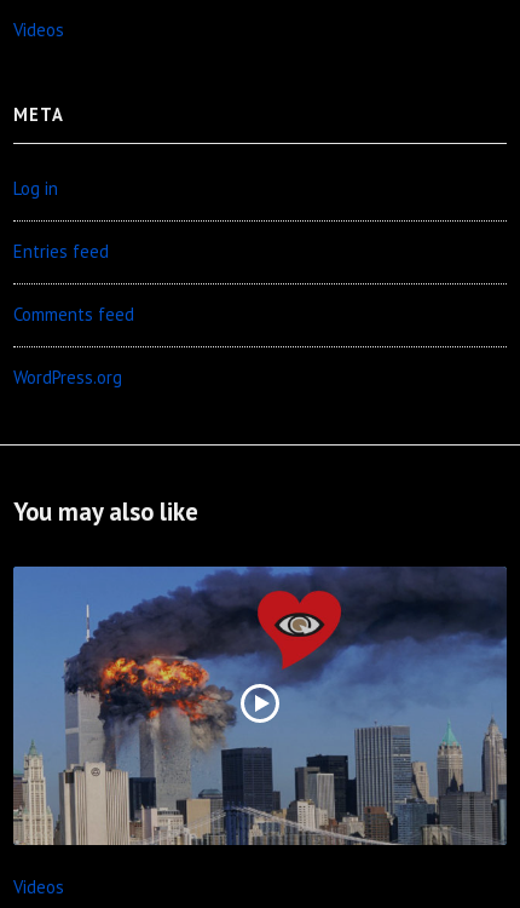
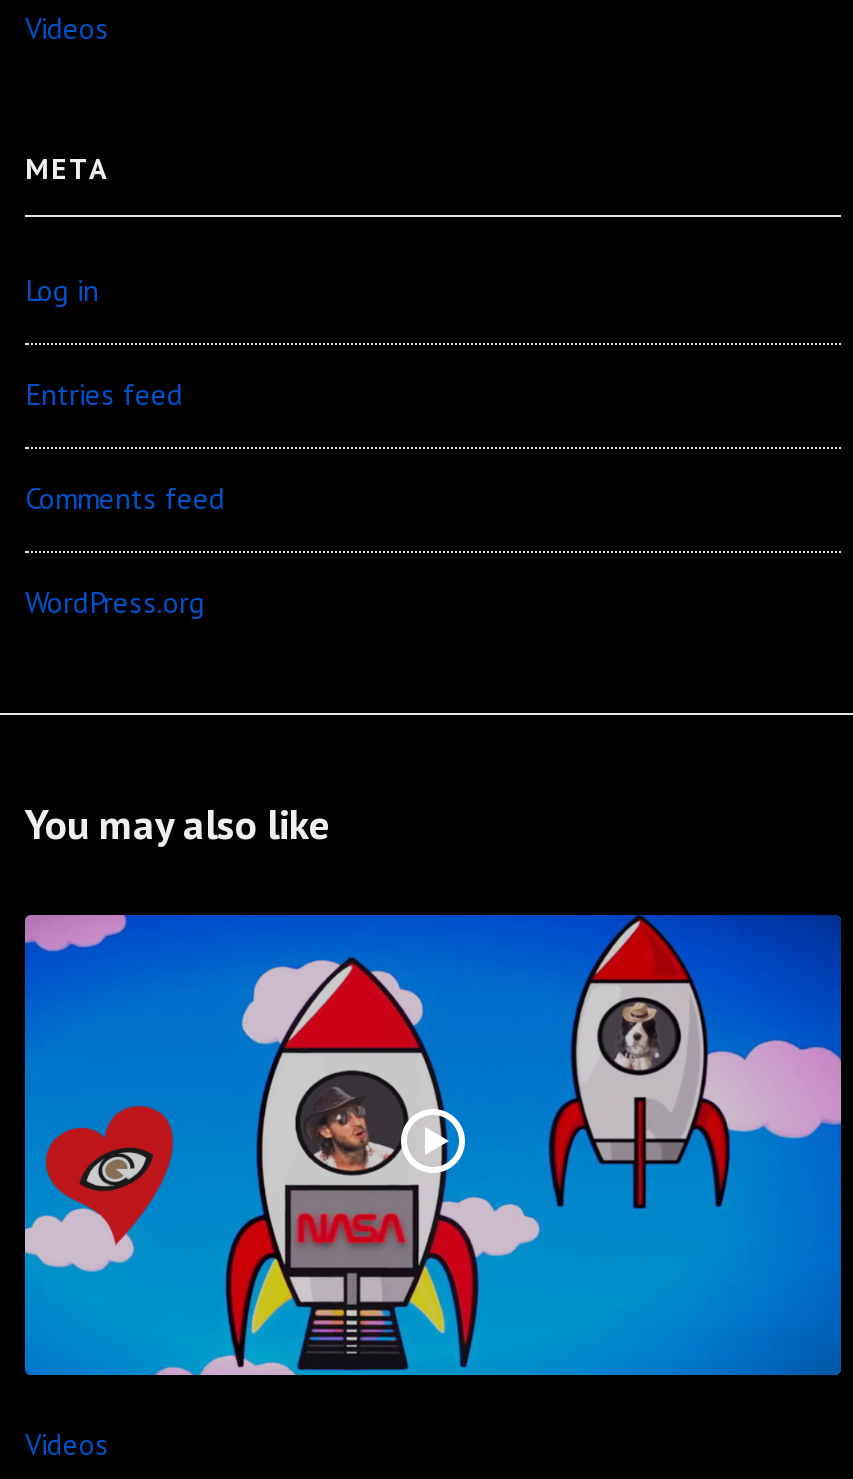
[12,565,508,846] [image] -> [23,913,843,1377] [image]

